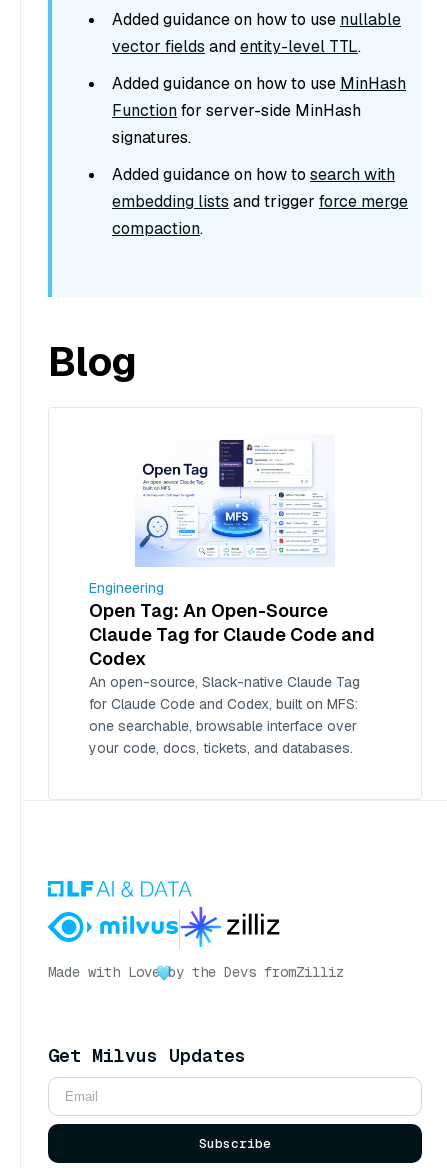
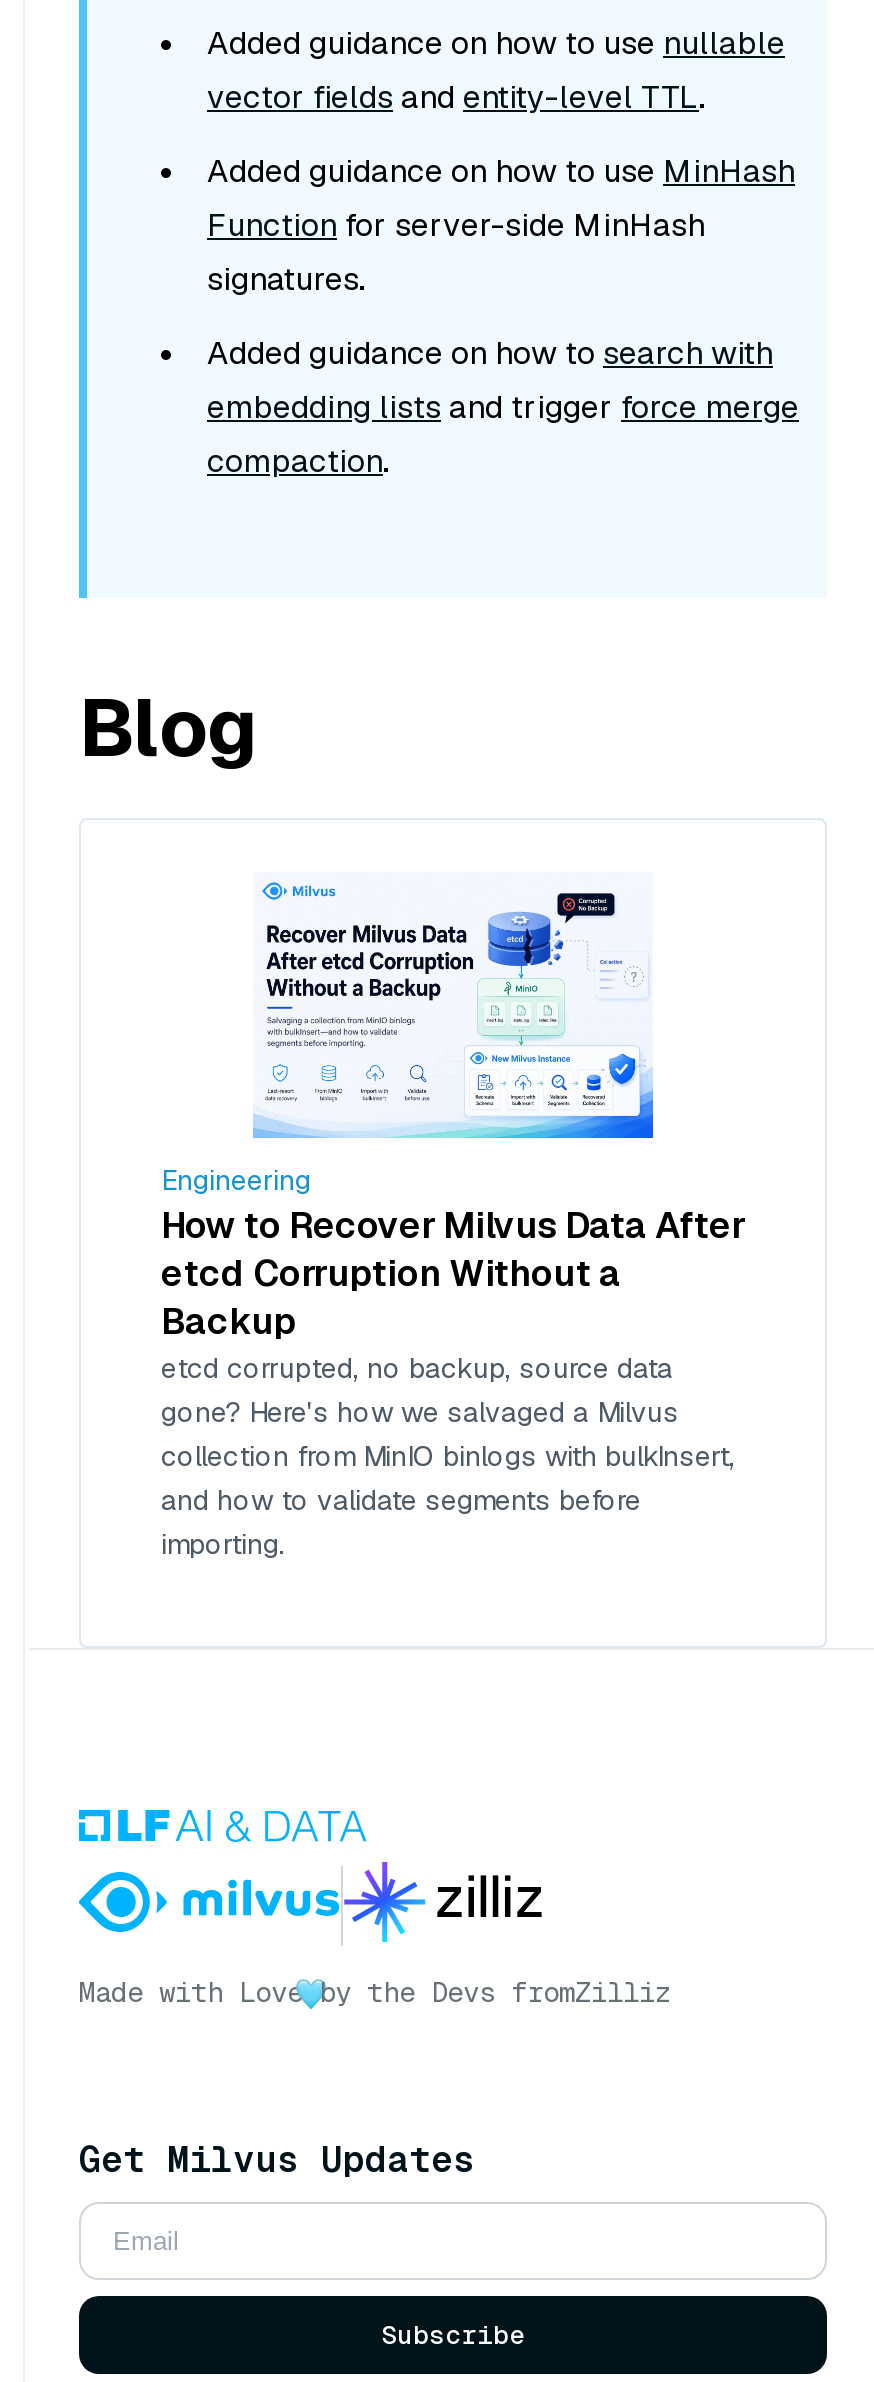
[89,439,375,757] [image] | Open Tag: An Open-Source | Claude Tag for Claude Code and | Codex | An open-source, Slack-native Claude Tag | for Claude Code and Codex, built on MFS: | one searchable, browsable interface over | your code, docs, tickets, and databases. -> [161,880,745,1563] [image] | How to Recover Milvus Data After | etcd Corruption Without a | Backup | etcd corrupted, no backup, source data | gone? Here's how we salvaged a Milvus | collection from MinIO binlogs with bulkInsert, | and how to validate segments before | importing.

